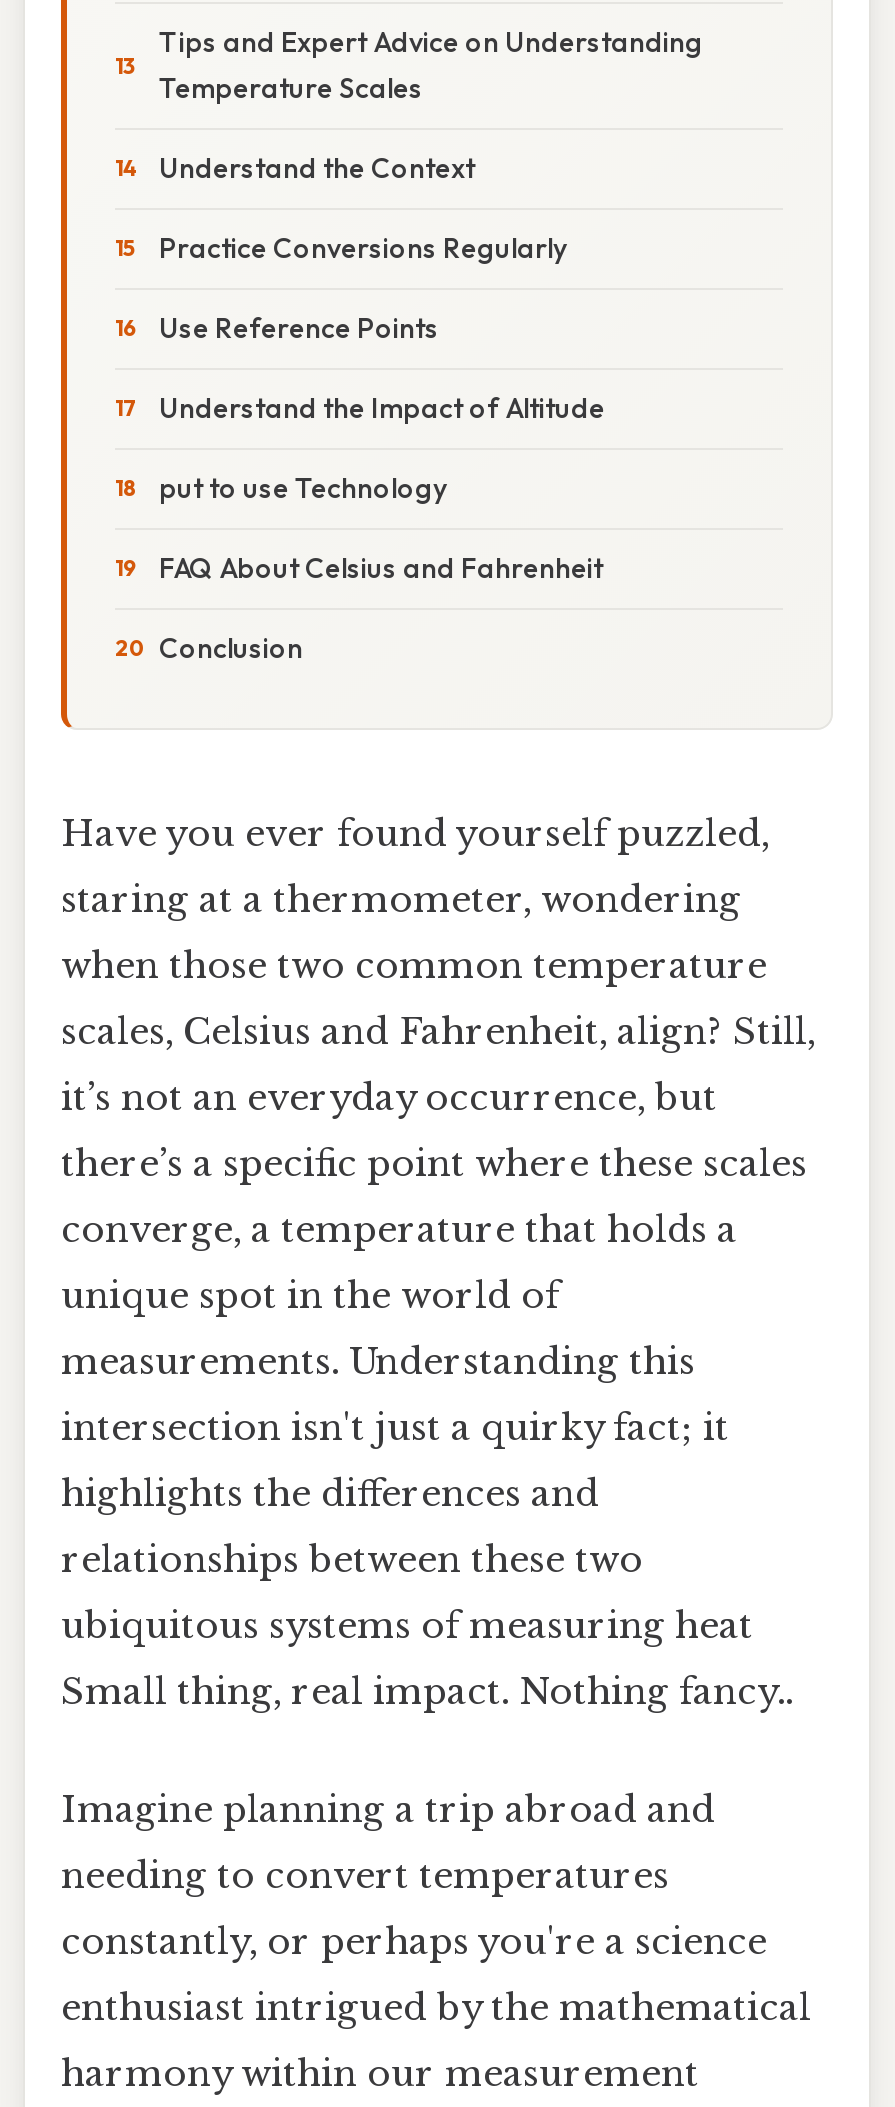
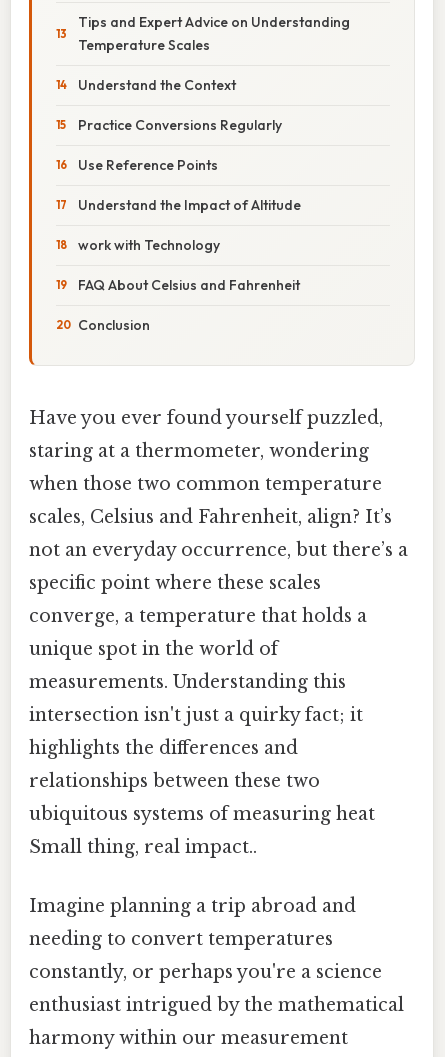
[159,470,447,506] put to use Technology -> [78,236,220,254] work with Technology
[61,1010,815,1054] scales, Celsius and Fahrenheit, align? Still, -> [29,506,392,528] scales, Celsius and Fahrenheit, align? It’s
[61,1076,717,1120] it’s not an everyday occurrence, but -> [29,539,408,561] not an everyday occurrence, but there’s a
[61,1142,807,1186] there’s a specific point where these scales -> [29,572,321,594] specific point where these scales
[61,1670,793,1714] Small thing, real impact. Nothing fancy.. -> [29,836,257,858] Small thing, real impact..

